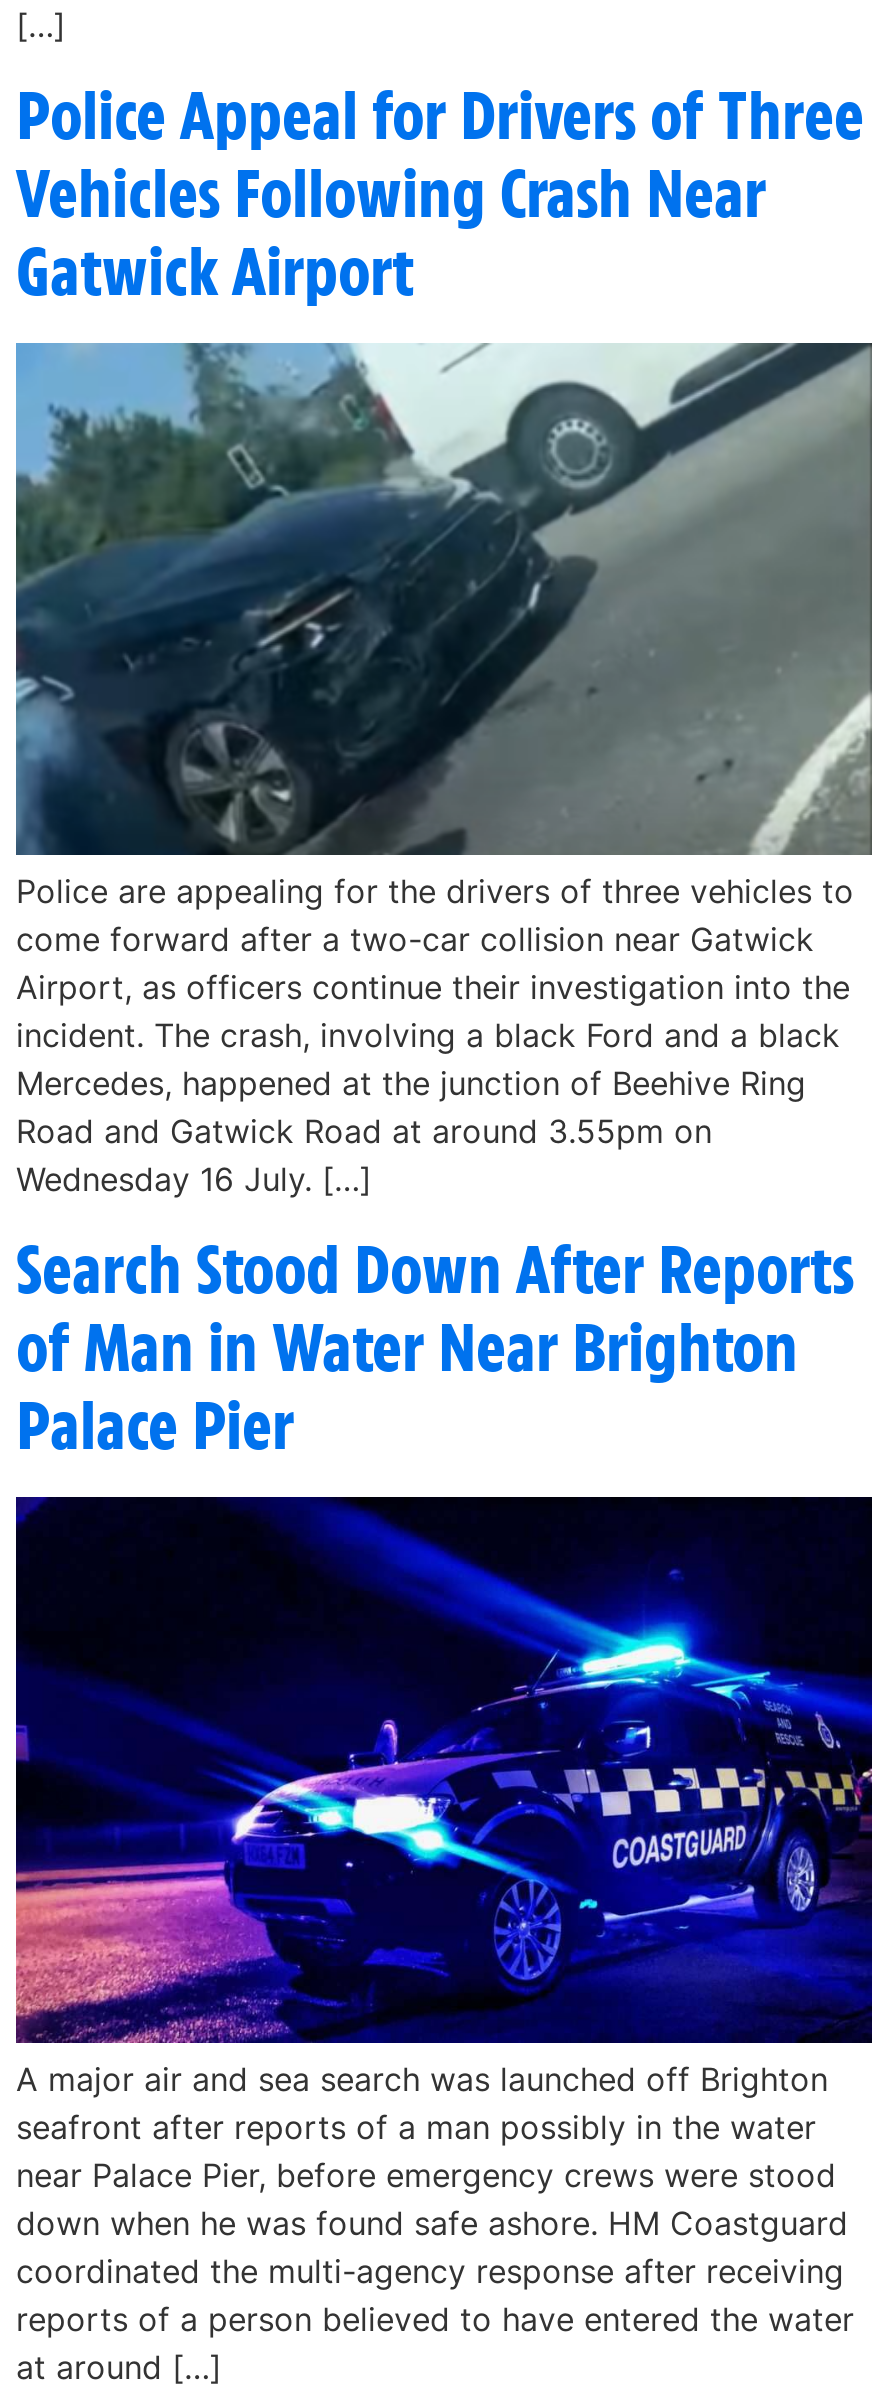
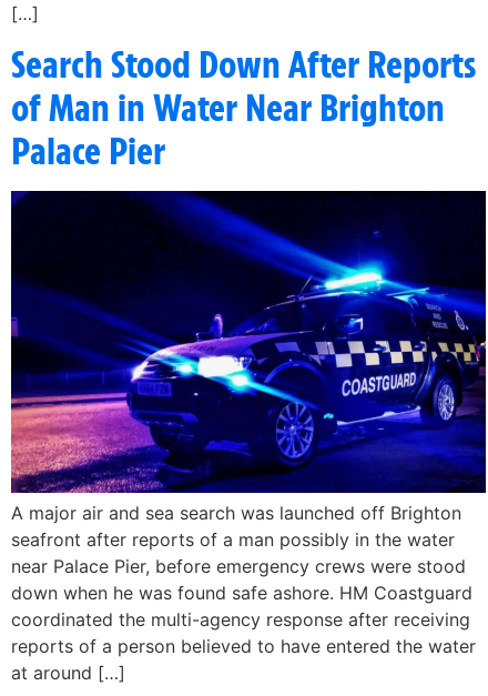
[16,74,864,314] Police Appeal for Drivers of Three | Vehicles Following Crash Near | Gatwick Airport -> none
[14,342,874,1198] [image] | Police are appealing for the drivers of three vehicles to | come forward after a two-car collision near Gatwick | Airport, as officers continue their investigation into the | incident. The crash, involving a black Ford and a black | Mercedes, happened at the junction of Beehive Ring | Road and Gatwick Road at around 3.55pm on | Wednesday 16 July. […] -> none

